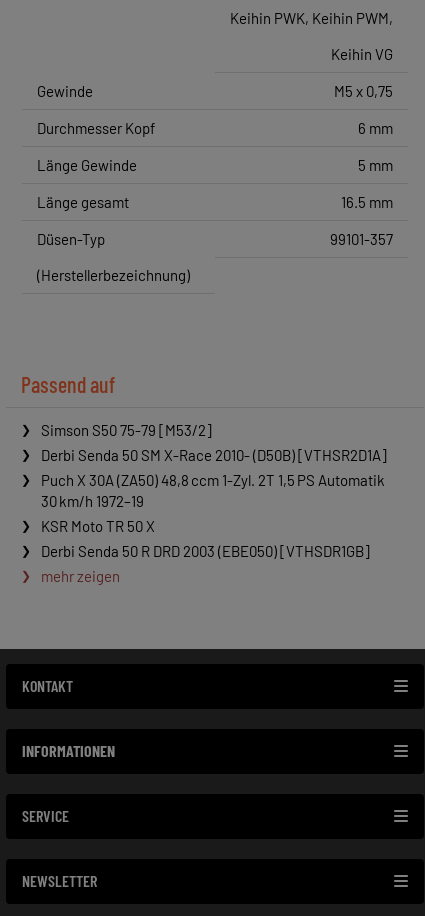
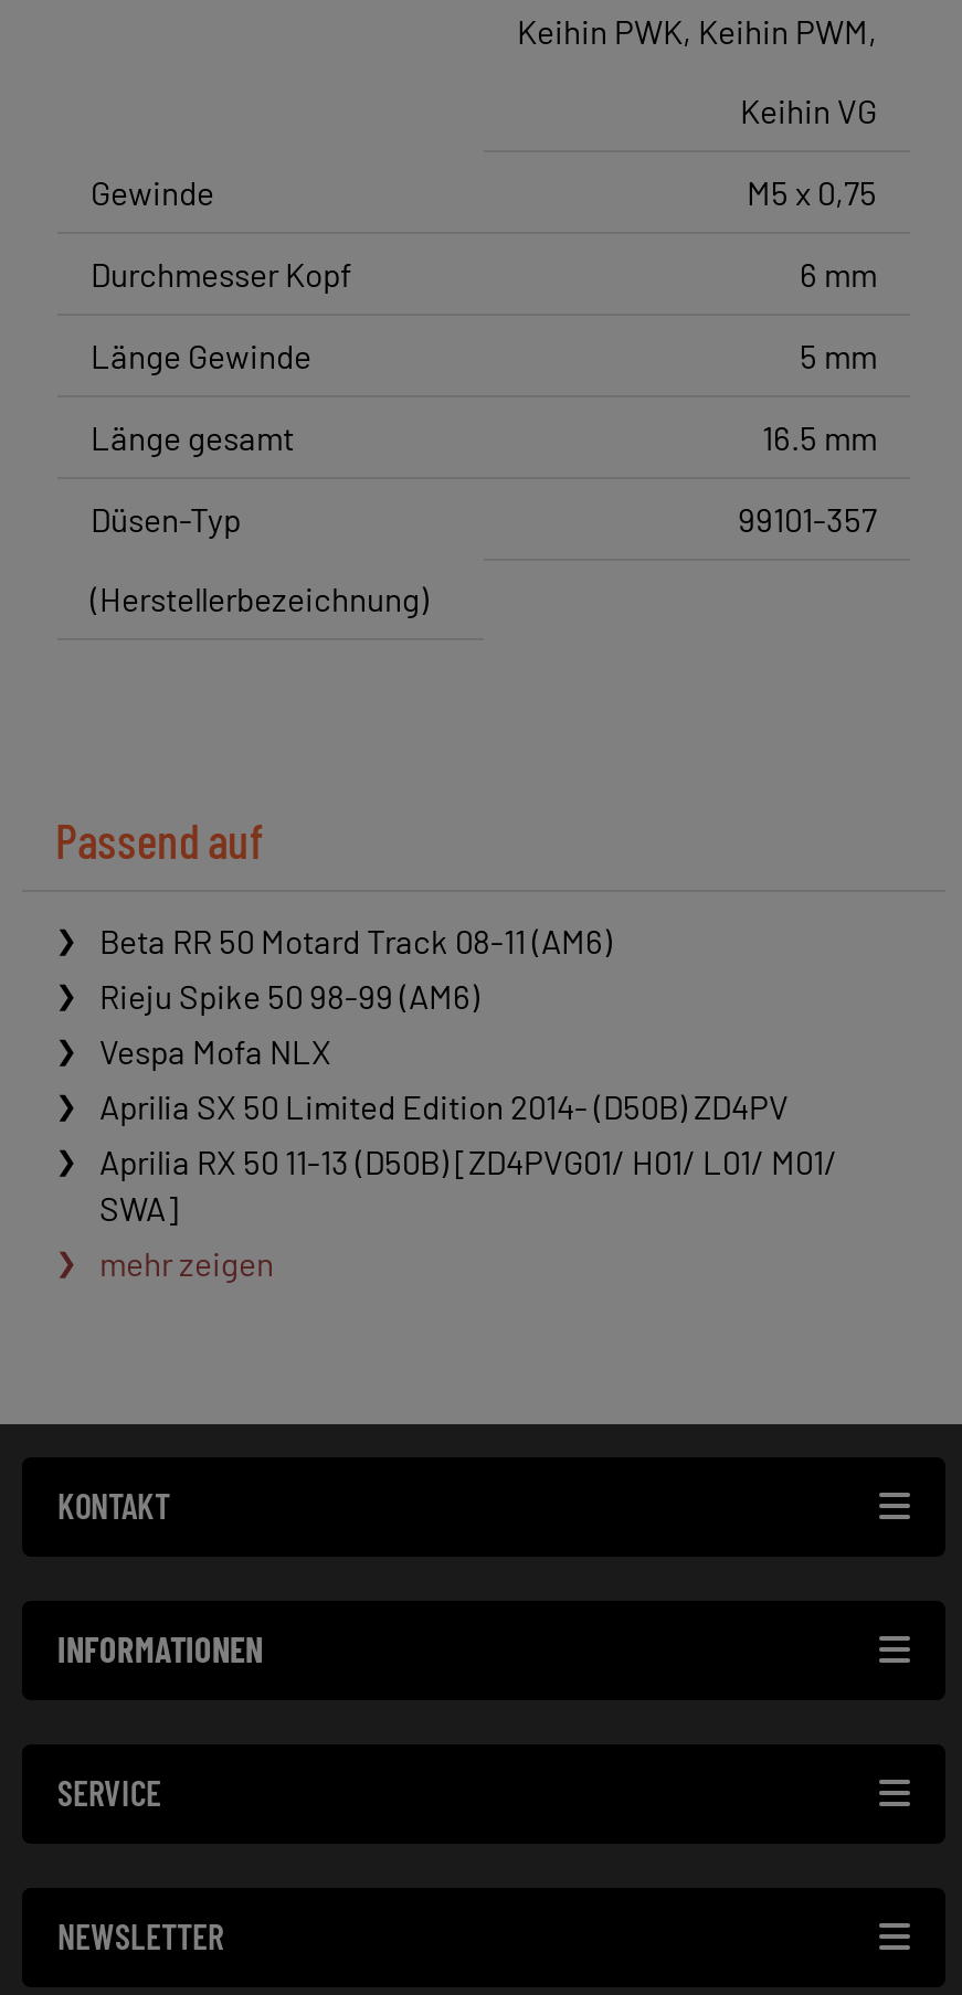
[41,421,387,560] Simson S50 75-79 [M53/2] | Derbi Senda 50 SM X-Race 2010- (D50B) [VTHSR2D1A] | Puch X 30A (ZA50) 48,8 ccm 1-Zyl. 2T 1,5 PS Automatik | 30 km/h 1972–19 | KSR Moto TR 50 X | Derbi Senda 50 R DRD 2003 (EBE050) [VTHSDR1GB] -> [99,921,837,1228] Beta RR 50 Motard Track 08-11 (AM6) | Rieju Spike 50 98-99 (AM6) | Vespa Mofa NLX | Aprilia SX 50 Limited Edition 2014- (D50B) ZD4PV | Aprilia RX 50 11-13 (D50B) [ZD4PVG01/ H01/ L01/ M01/ | SWA]

